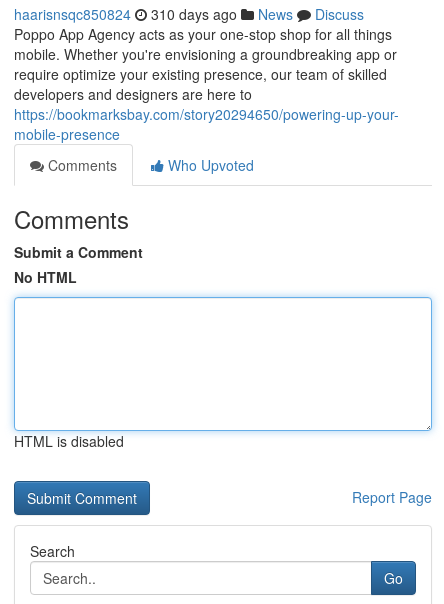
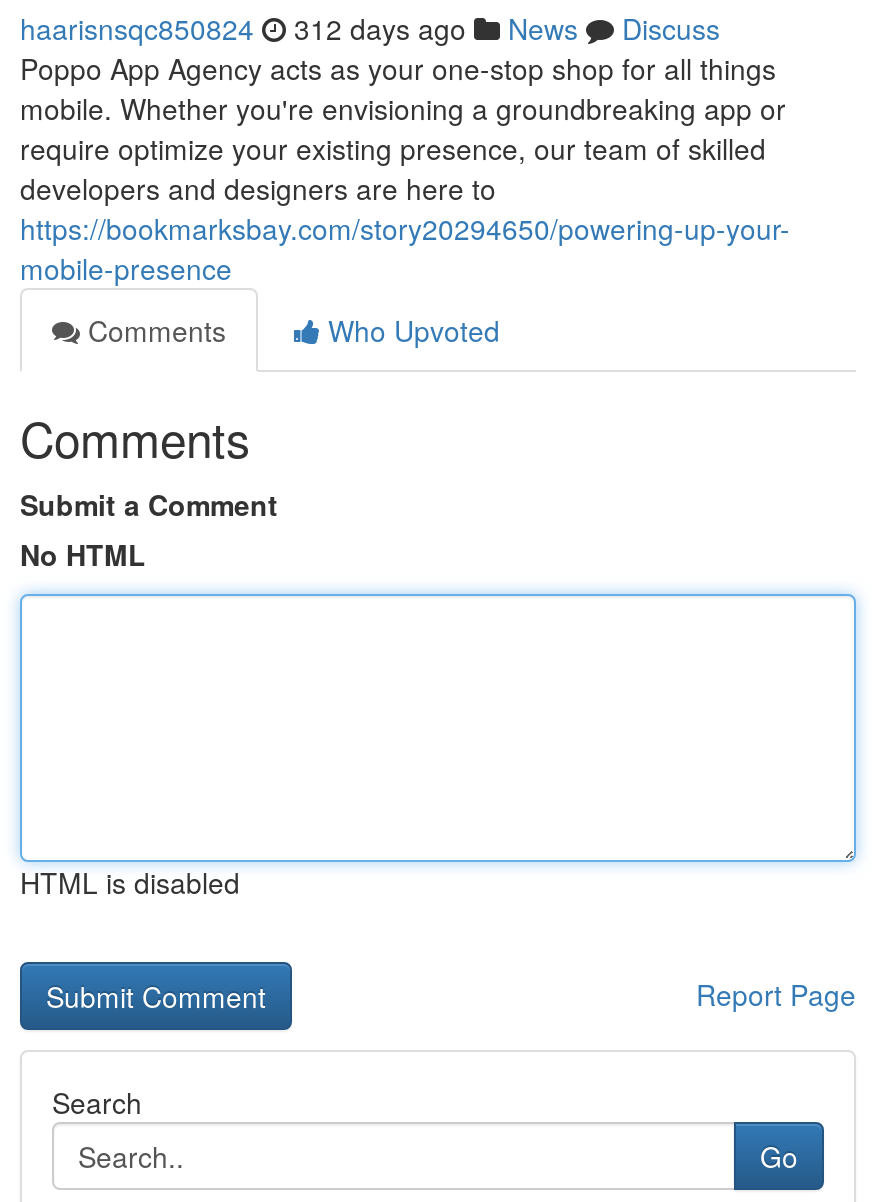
[14,4,364,24] haarisnsqc850824 310 days ago News Discuss -> [20,8,720,48] haarisnsqc850824 312 days ago News Discuss

